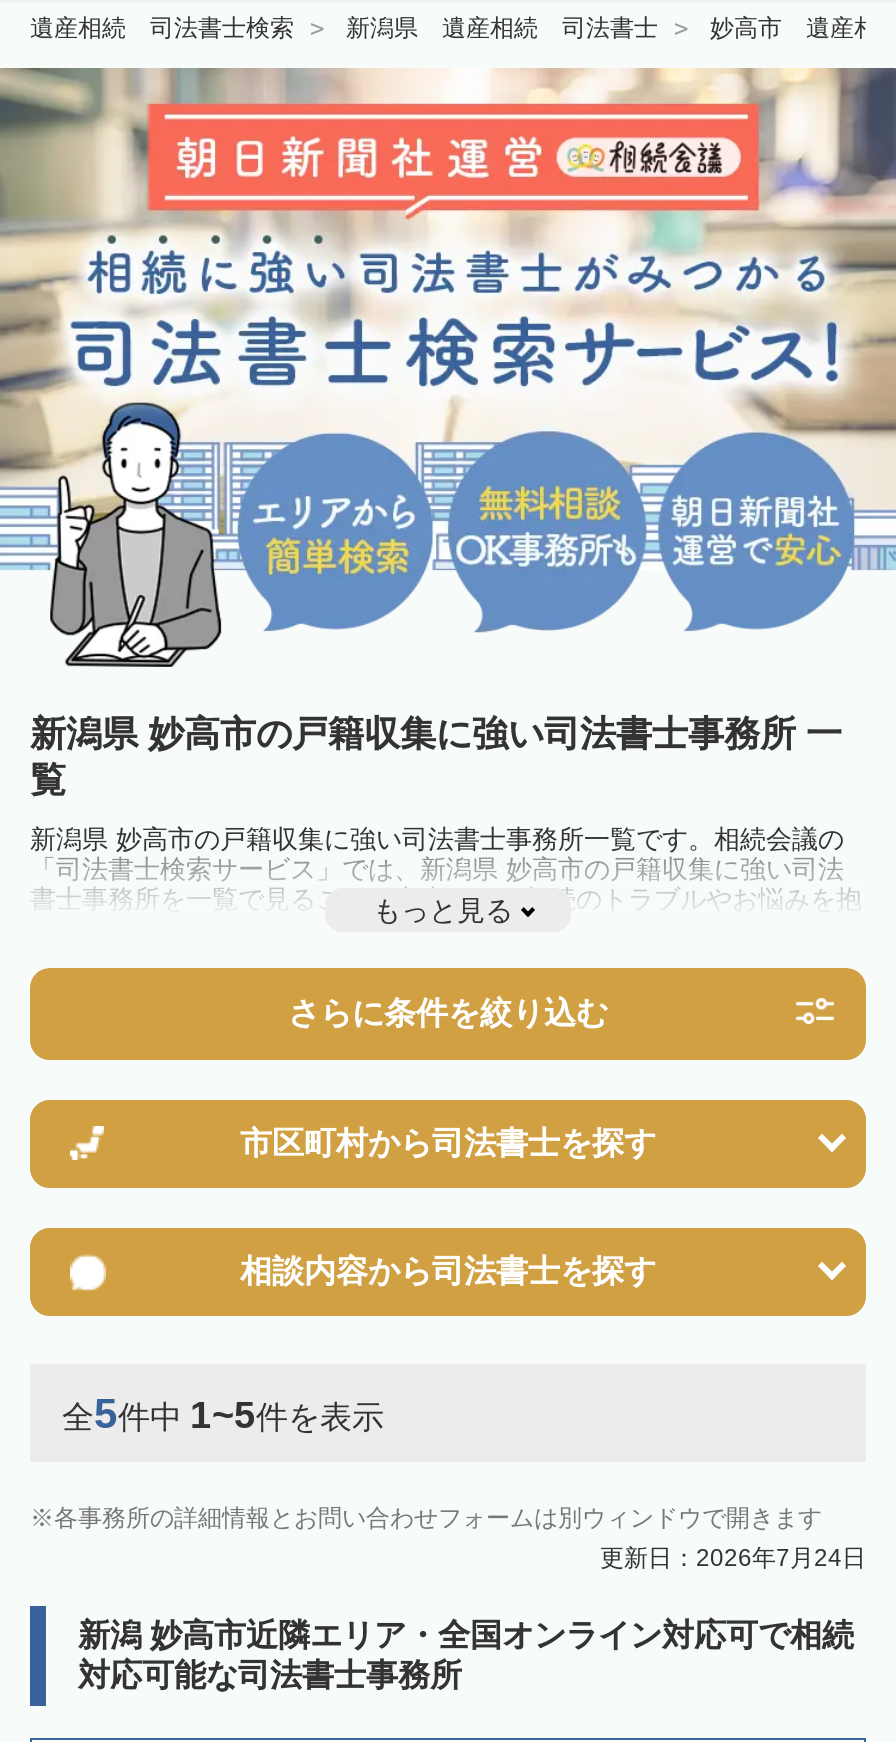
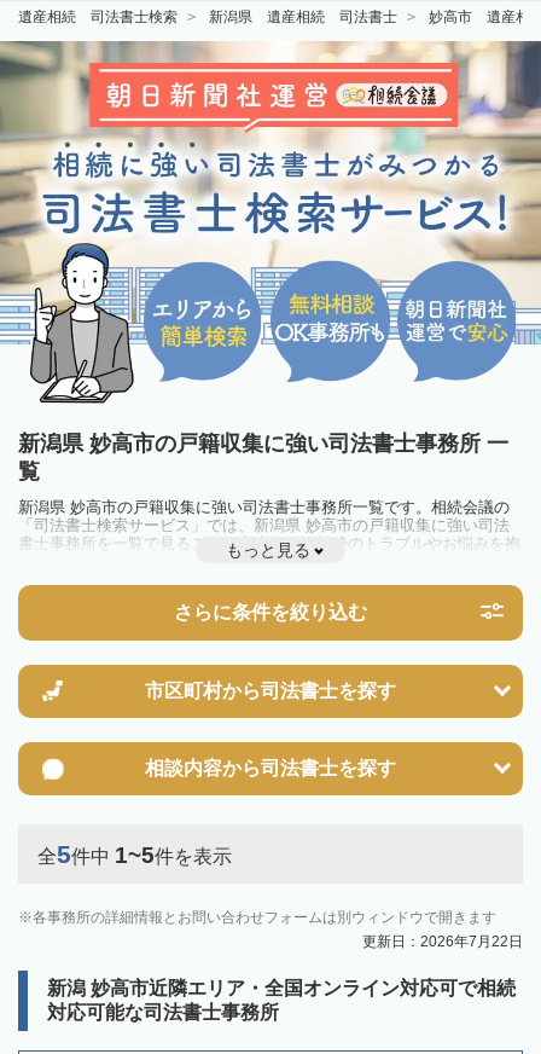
[600,1544,866,1572] 更新日：2026年7月24日 -> [362,933,523,950] 更新日：2026年7月22日

